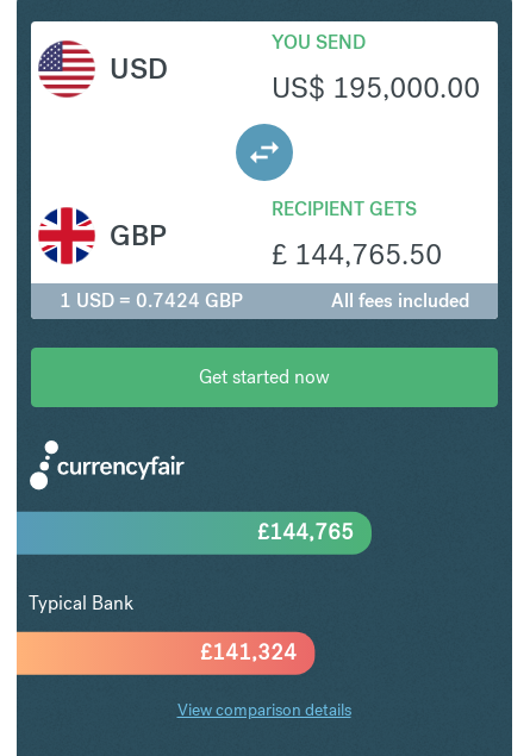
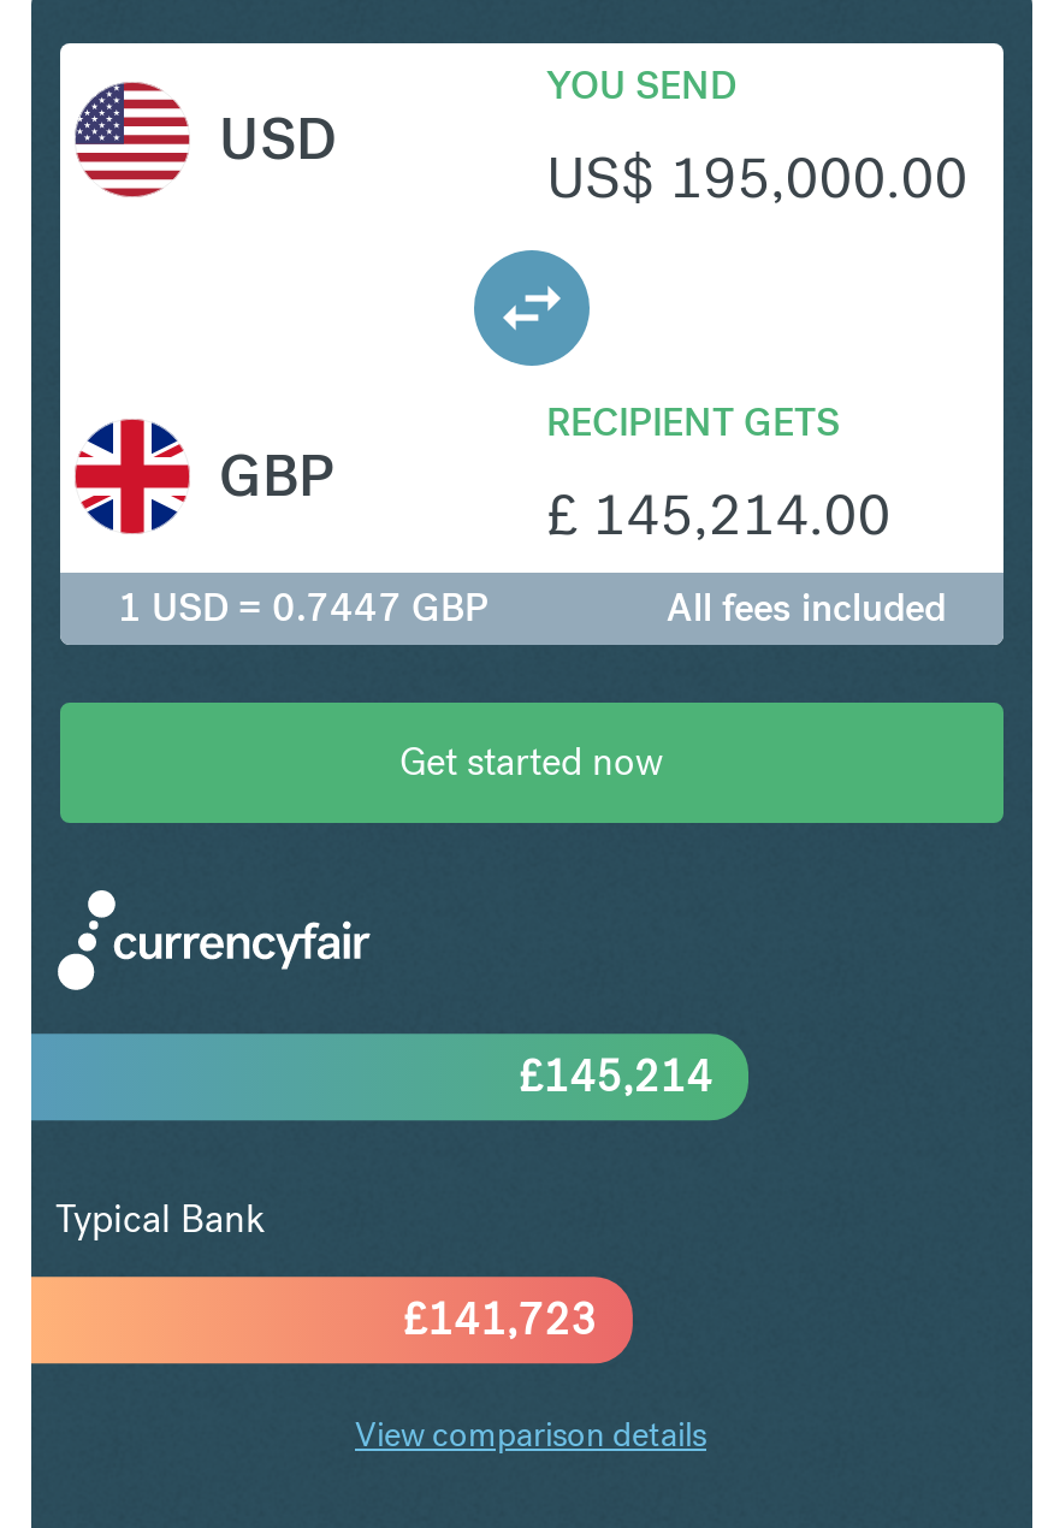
[272,235,442,272] £ 144,765.50 -> [546,475,890,550] £ 145,214.00
[60,288,243,313] 1 USD = 0.7424 GBP -> [118,581,489,632] 1 USD = 0.7447 GBP
[257,518,354,545] £144,765 -> [519,1048,712,1103] £145,214
[201,638,297,666] £141,324 -> [403,1291,597,1346] £141,723

